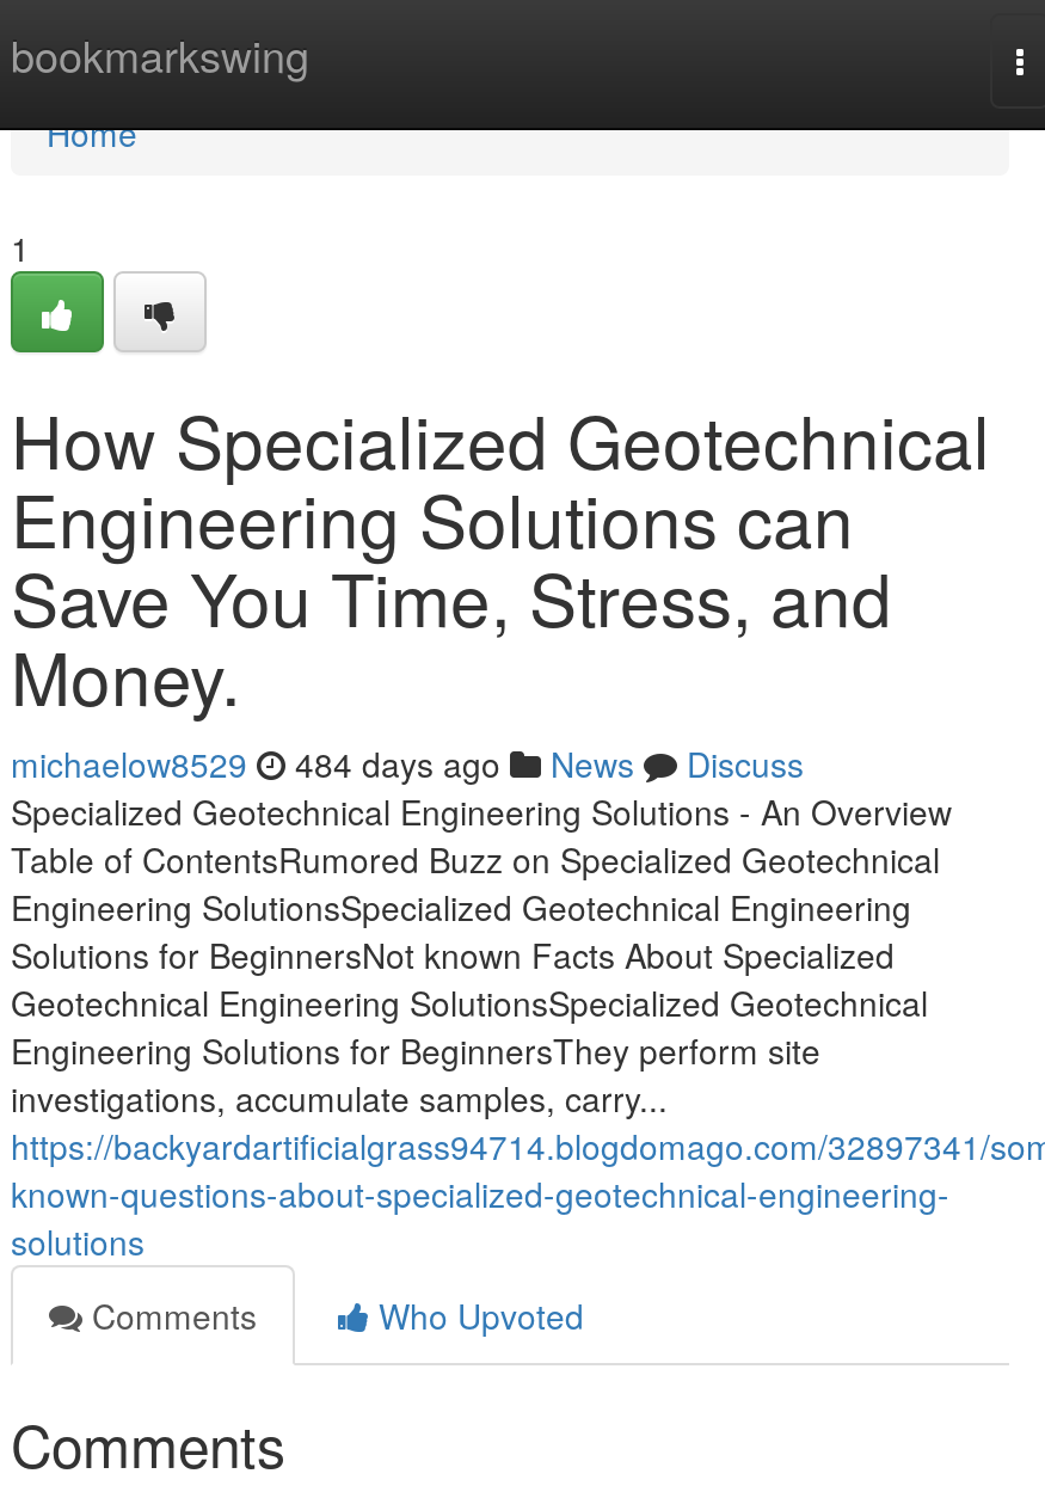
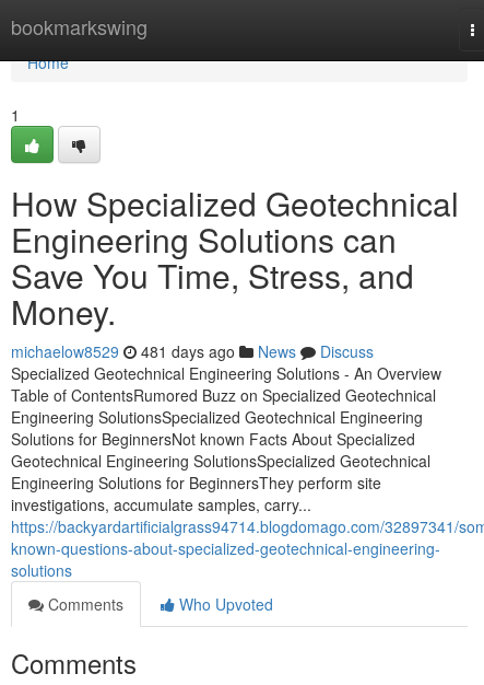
[11,739,804,787] michaelow8529 484 days ago News Discuss -> [11,340,374,362] michaelow8529 481 days ago News Discuss

